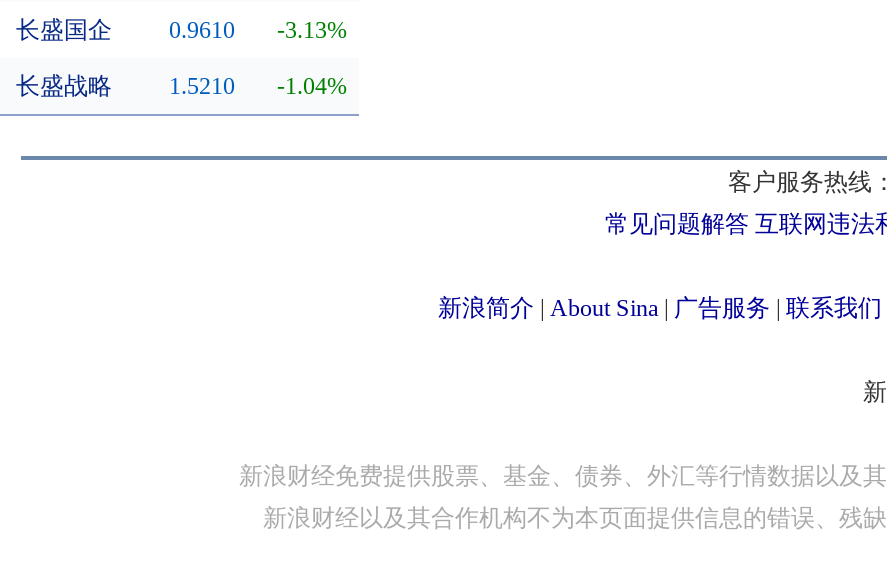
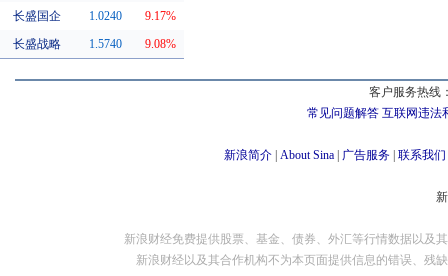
[169,16,235,44] 0.9610 -> [89,9,122,23] 1.0240
[277,16,347,44] -3.13% -> [145,9,176,23] 9.17%
[169,72,235,100] 1.5210 -> [89,37,122,51] 1.5740
[277,72,347,100] -1.04% -> [145,37,176,51] 9.08%

